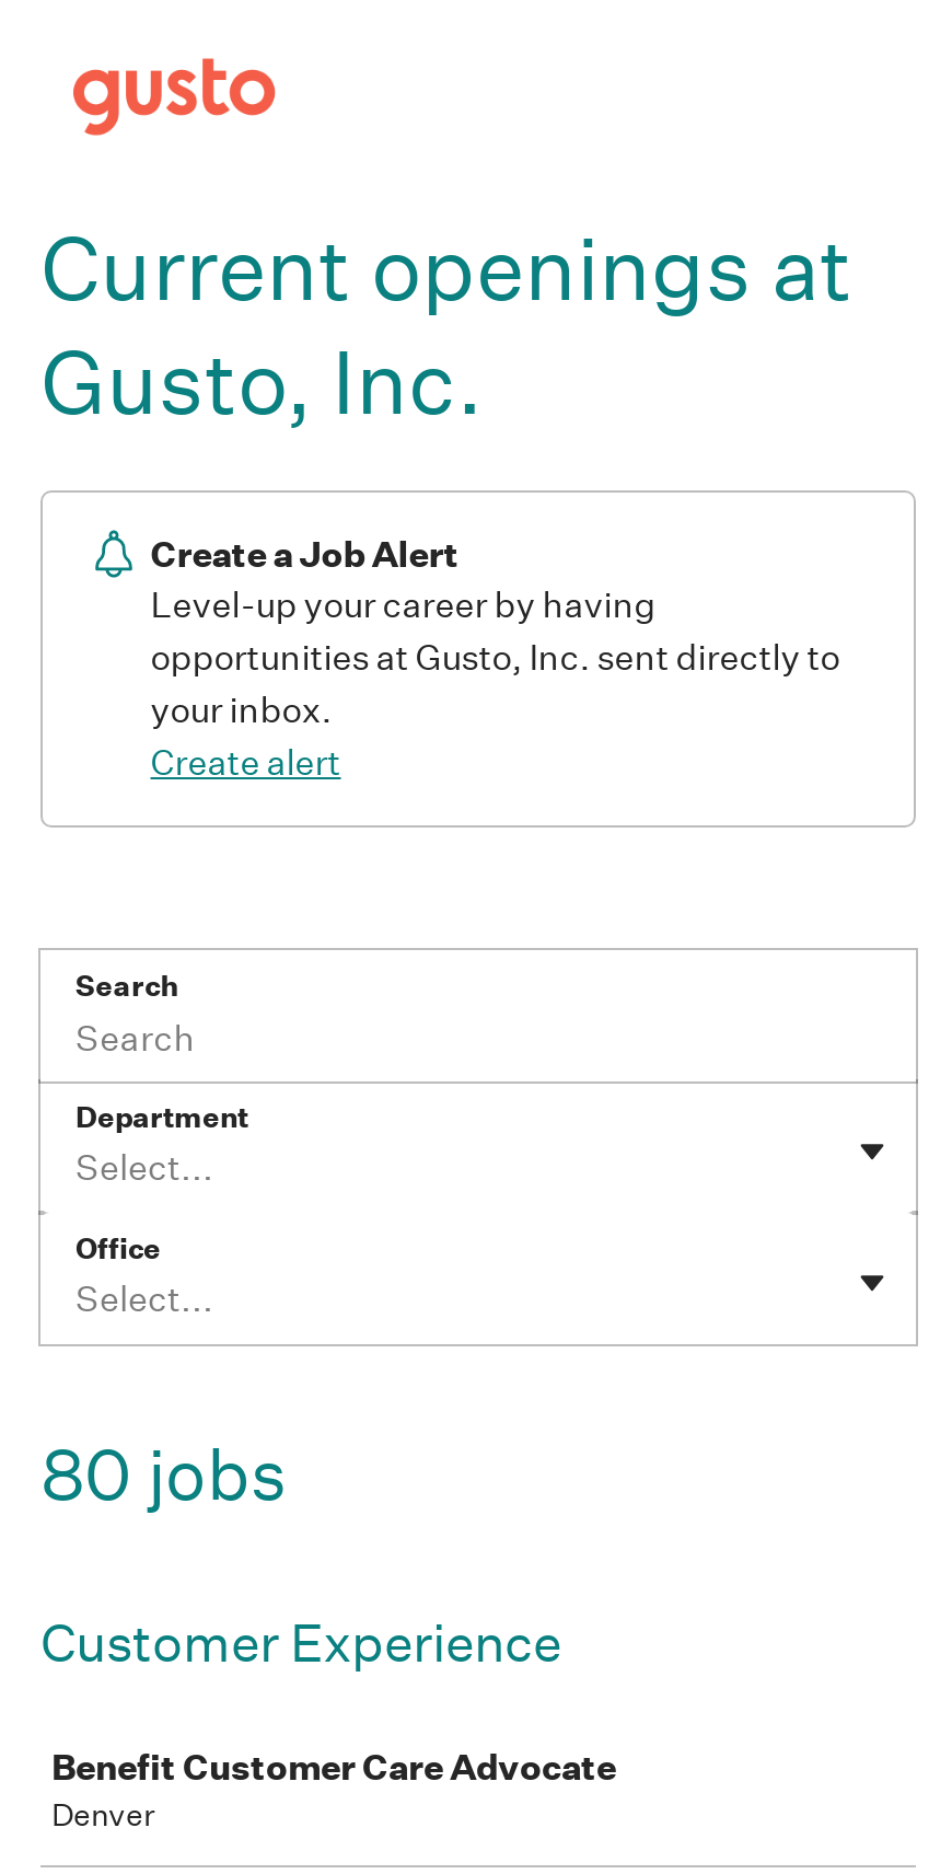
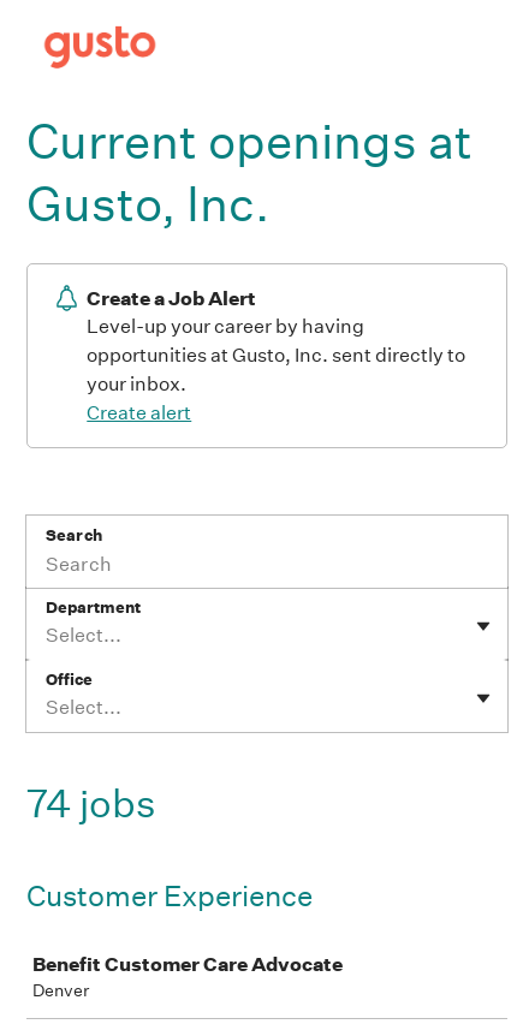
[40,1432,288,1517] 80 jobs -> [26,780,156,827] 74 jobs

